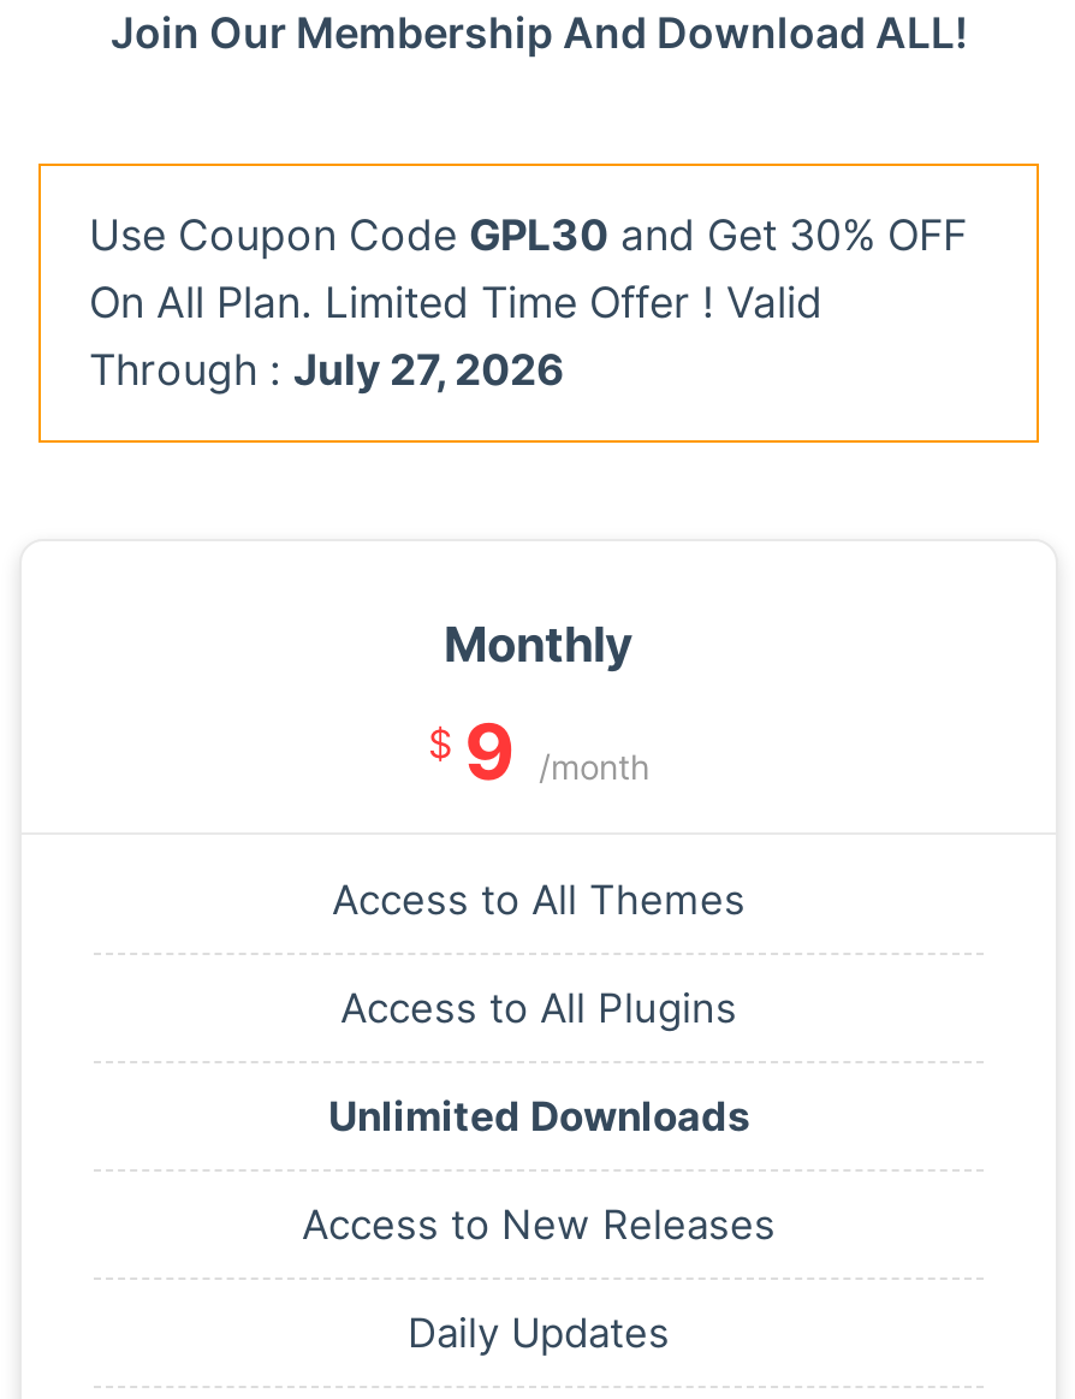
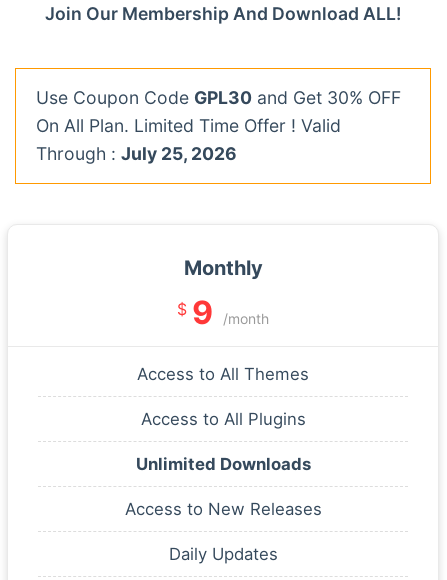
[89,345,565,396] Through : July 27, 2026 -> [36,143,237,164] Through : July 25, 2026

